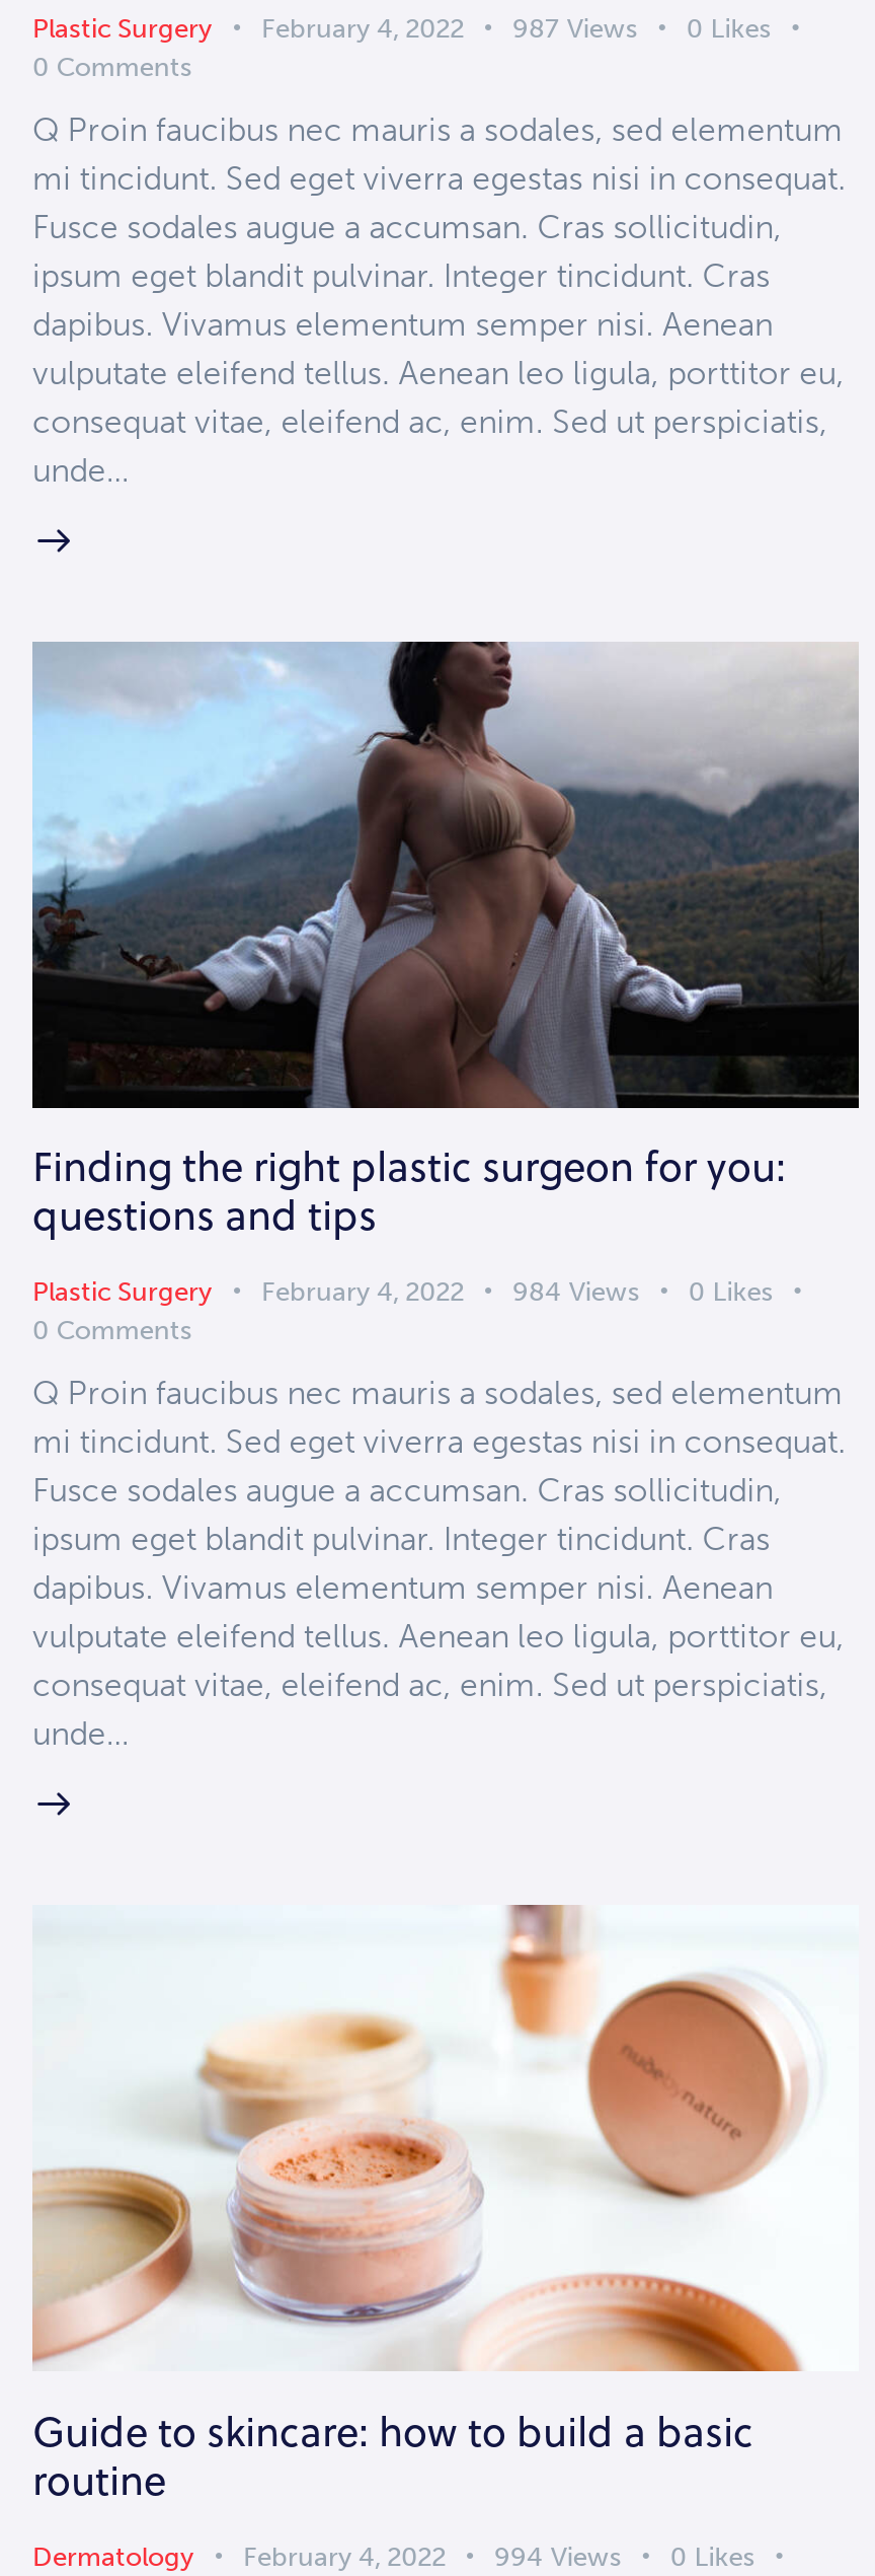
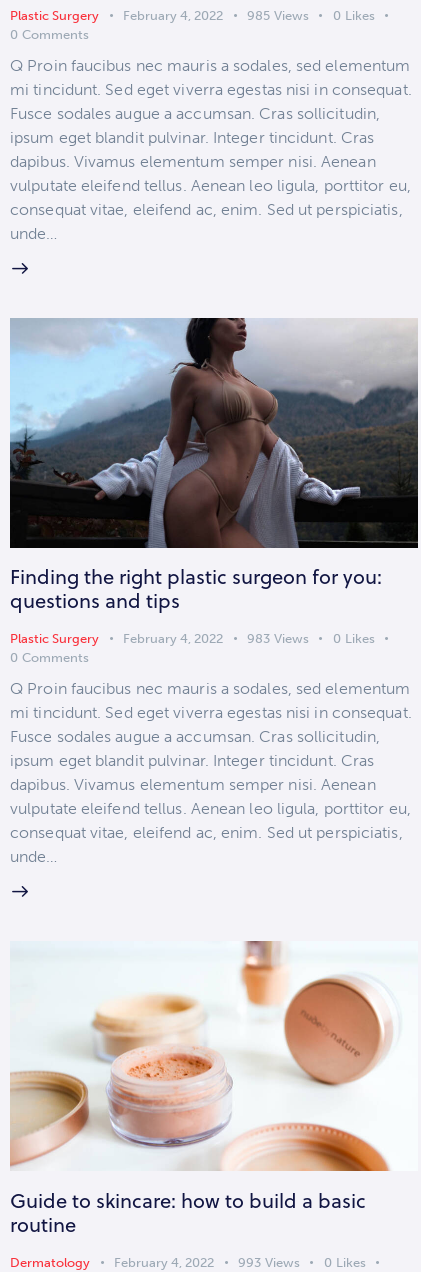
[32,14,771,44] Plastic Surgery February 4, 2022 987 Views 0 Likes -> [10,8,375,23] Plastic Surgery February 4, 2022 985 Views 0 Likes
[32,1277,773,1308] Plastic Surgery February 4, 2022 984 Views 0 Likes -> [10,631,375,646] Plastic Surgery February 4, 2022 983 Views 0 Likes
[32,2541,755,2571] Dermatology February 4, 2022 994 Views 0 Likes -> [10,1254,366,1269] Dermatology February 4, 2022 993 Views 0 Likes

